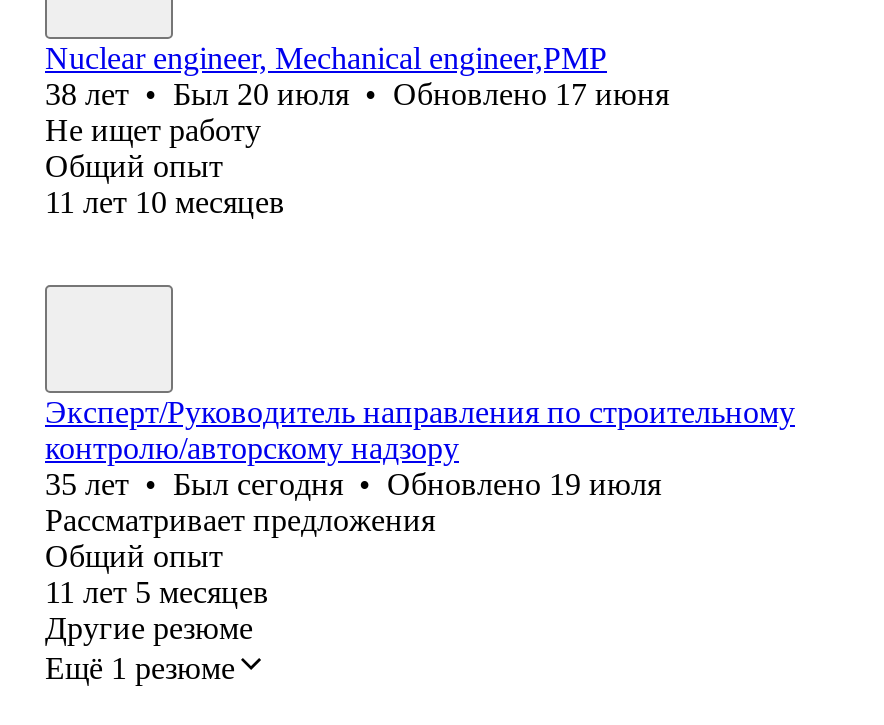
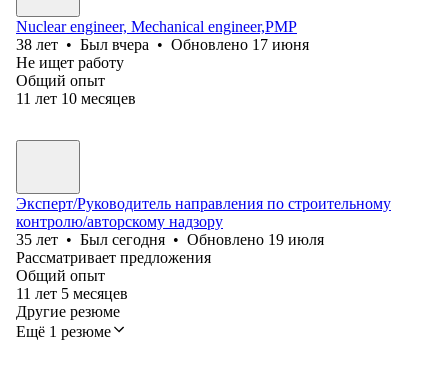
[45,77,669,111] 38 лет • Был 20 июля • Обновлено 17 июня -> [16,36,309,53] 38 лет • Был вчера • Обновлено 17 июня

